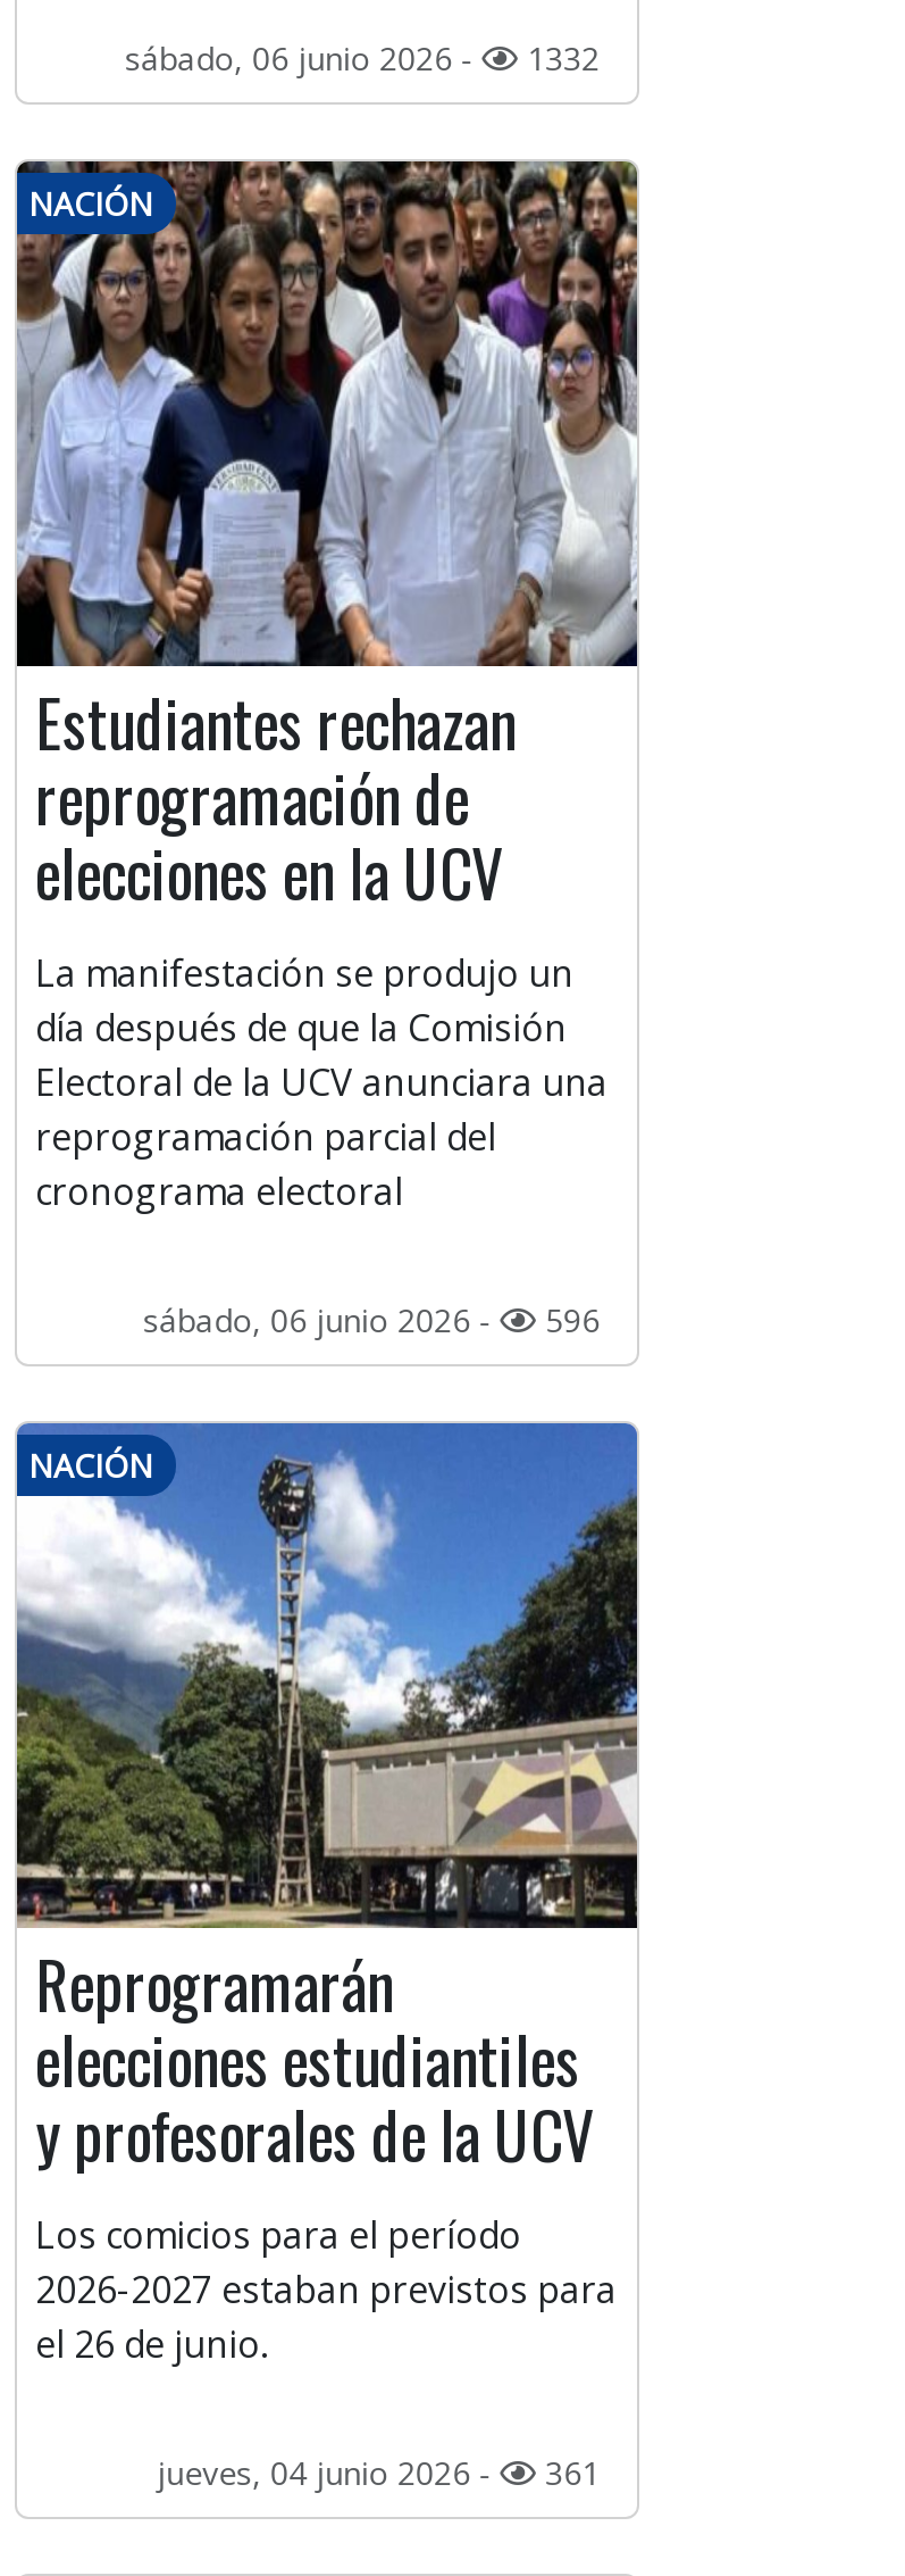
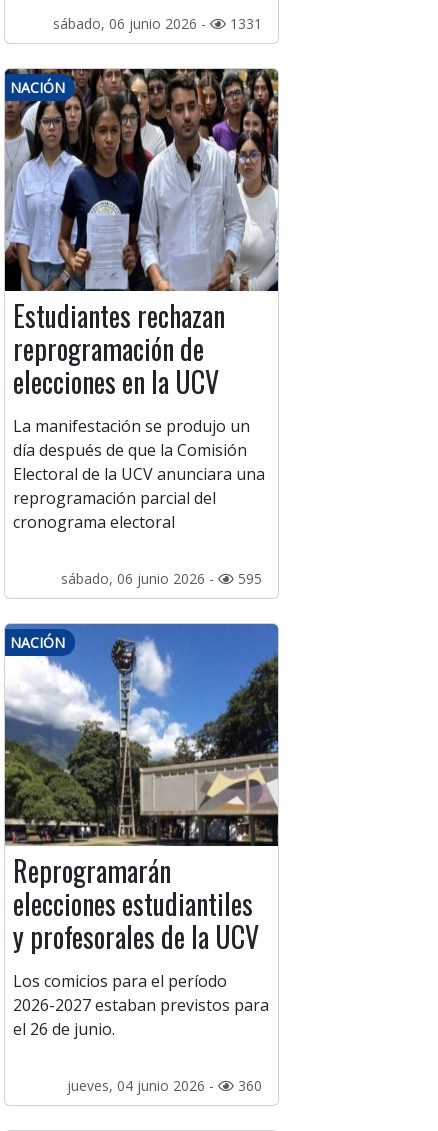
[125,36,600,80] sábado, 06 junio 2026 - 1332 -> [53,14,262,33] sábado, 06 junio 2026 - 1331
[144,1298,600,1341] sábado, 06 junio 2026 - 596 -> [61,569,262,588] sábado, 06 junio 2026 - 595
[157,2451,600,2494] jueves, 04 junio 2026 - 361 -> [67,1076,262,1095] jueves, 04 junio 2026 - 360

